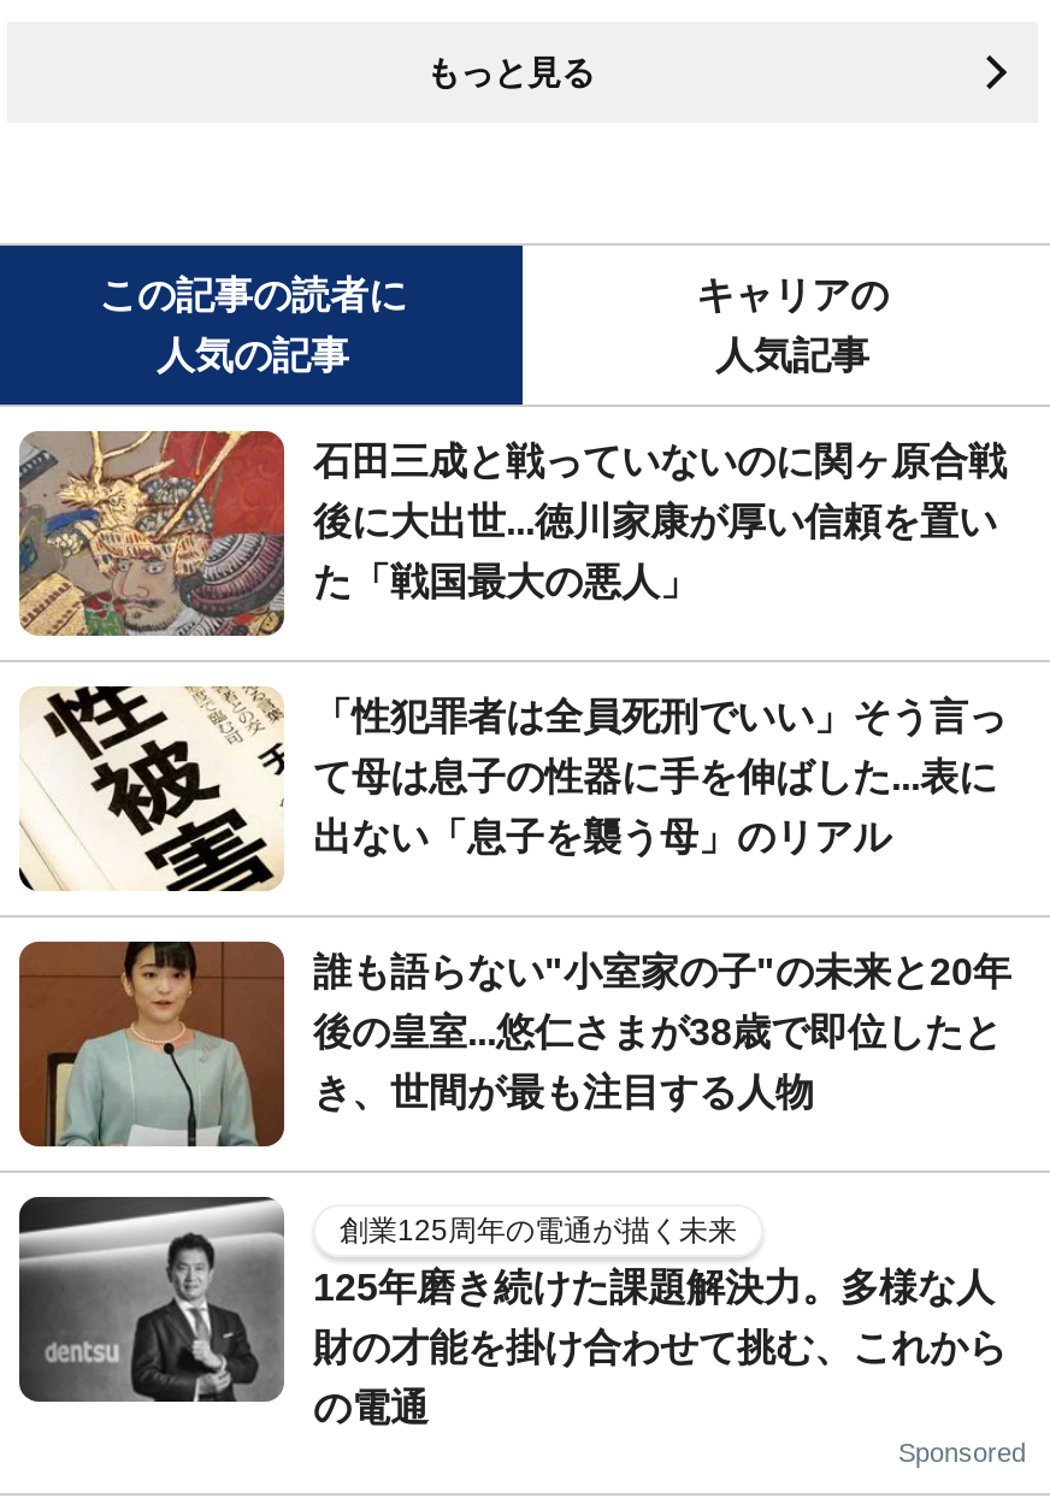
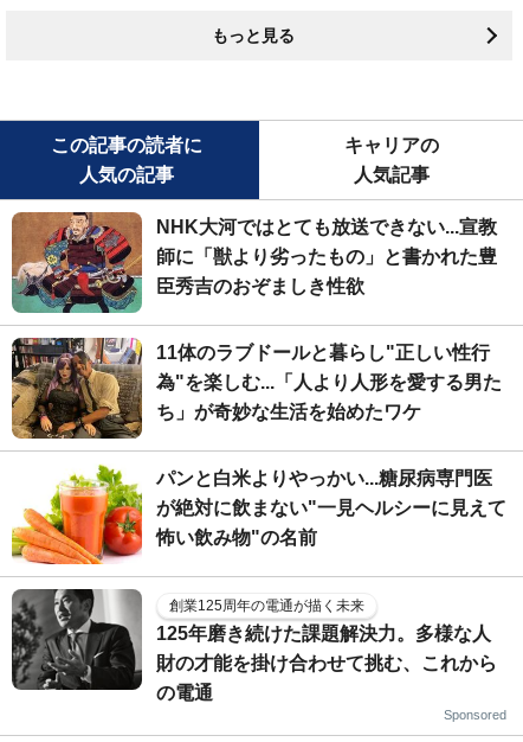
[17,431,1007,638] [image] | 石田三成と戦っていないのに関ヶ原合戦 -> [11,212,497,314] [image] | NHK大河ではとても放送できない...宣教
[313,500,997,541] 後に大出世...徳川家康が厚い信頼を置い -> [156,246,497,266] 師に「獣より劣ったもの」と書かれた豊
[313,560,698,601] た「戦国最大の悪人」 -> [156,276,364,296] 臣秀吉のおぞましき性欲
[17,686,1007,894] [image] | 「性犯罪者は全員死刑でいい」そう言っ -> [11,337,490,440] [image] | 11体のラブドールと暮らし"正しい性行
[313,755,997,796] て母は息子の性器に手を伸ばした...表に -> [156,372,502,392] 為"を楽しむ...「人より人形を愛する男た
[313,815,891,856] 出ない「息子を襲う母」のリアル -> [156,401,421,421] ち」が奇妙な生活を始めたワケ
[17,939,1011,1149] [image] | 誰も語らない"小室家の子"の未来と20年 -> [11,463,492,565] [image] | パンと白米よりやっかい...糖尿病専門医
[313,1010,1002,1051] 後の皇室...悠仁さまが38歳で即位したと -> [156,497,506,517] が絶対に飲まない"一見ヘルシーに見えて
[313,1071,814,1111] き、世間が最も注目する人物 -> [156,527,317,547] 怖い飲み物"の名前
[19,1195,282,1402] [image] -> [13,589,142,690] [image]

